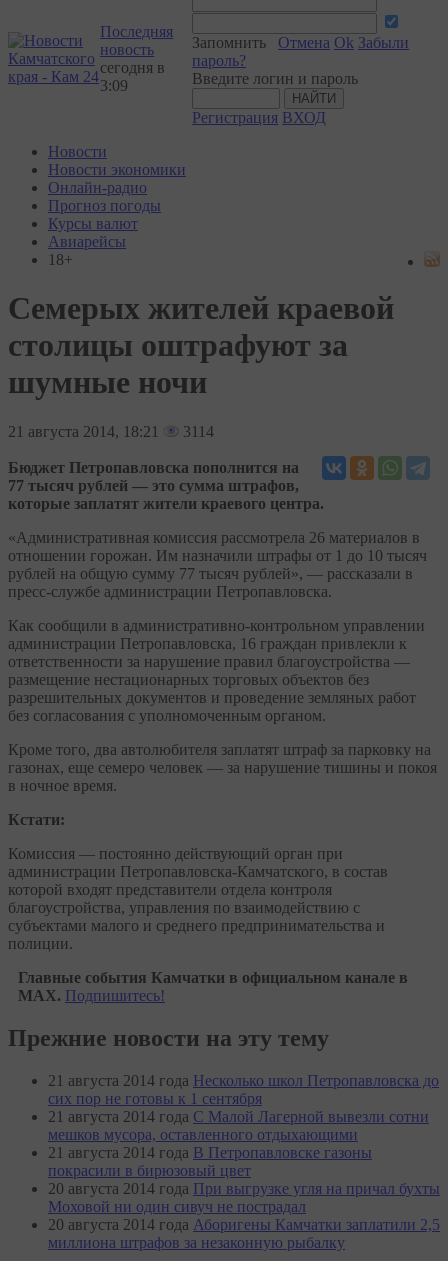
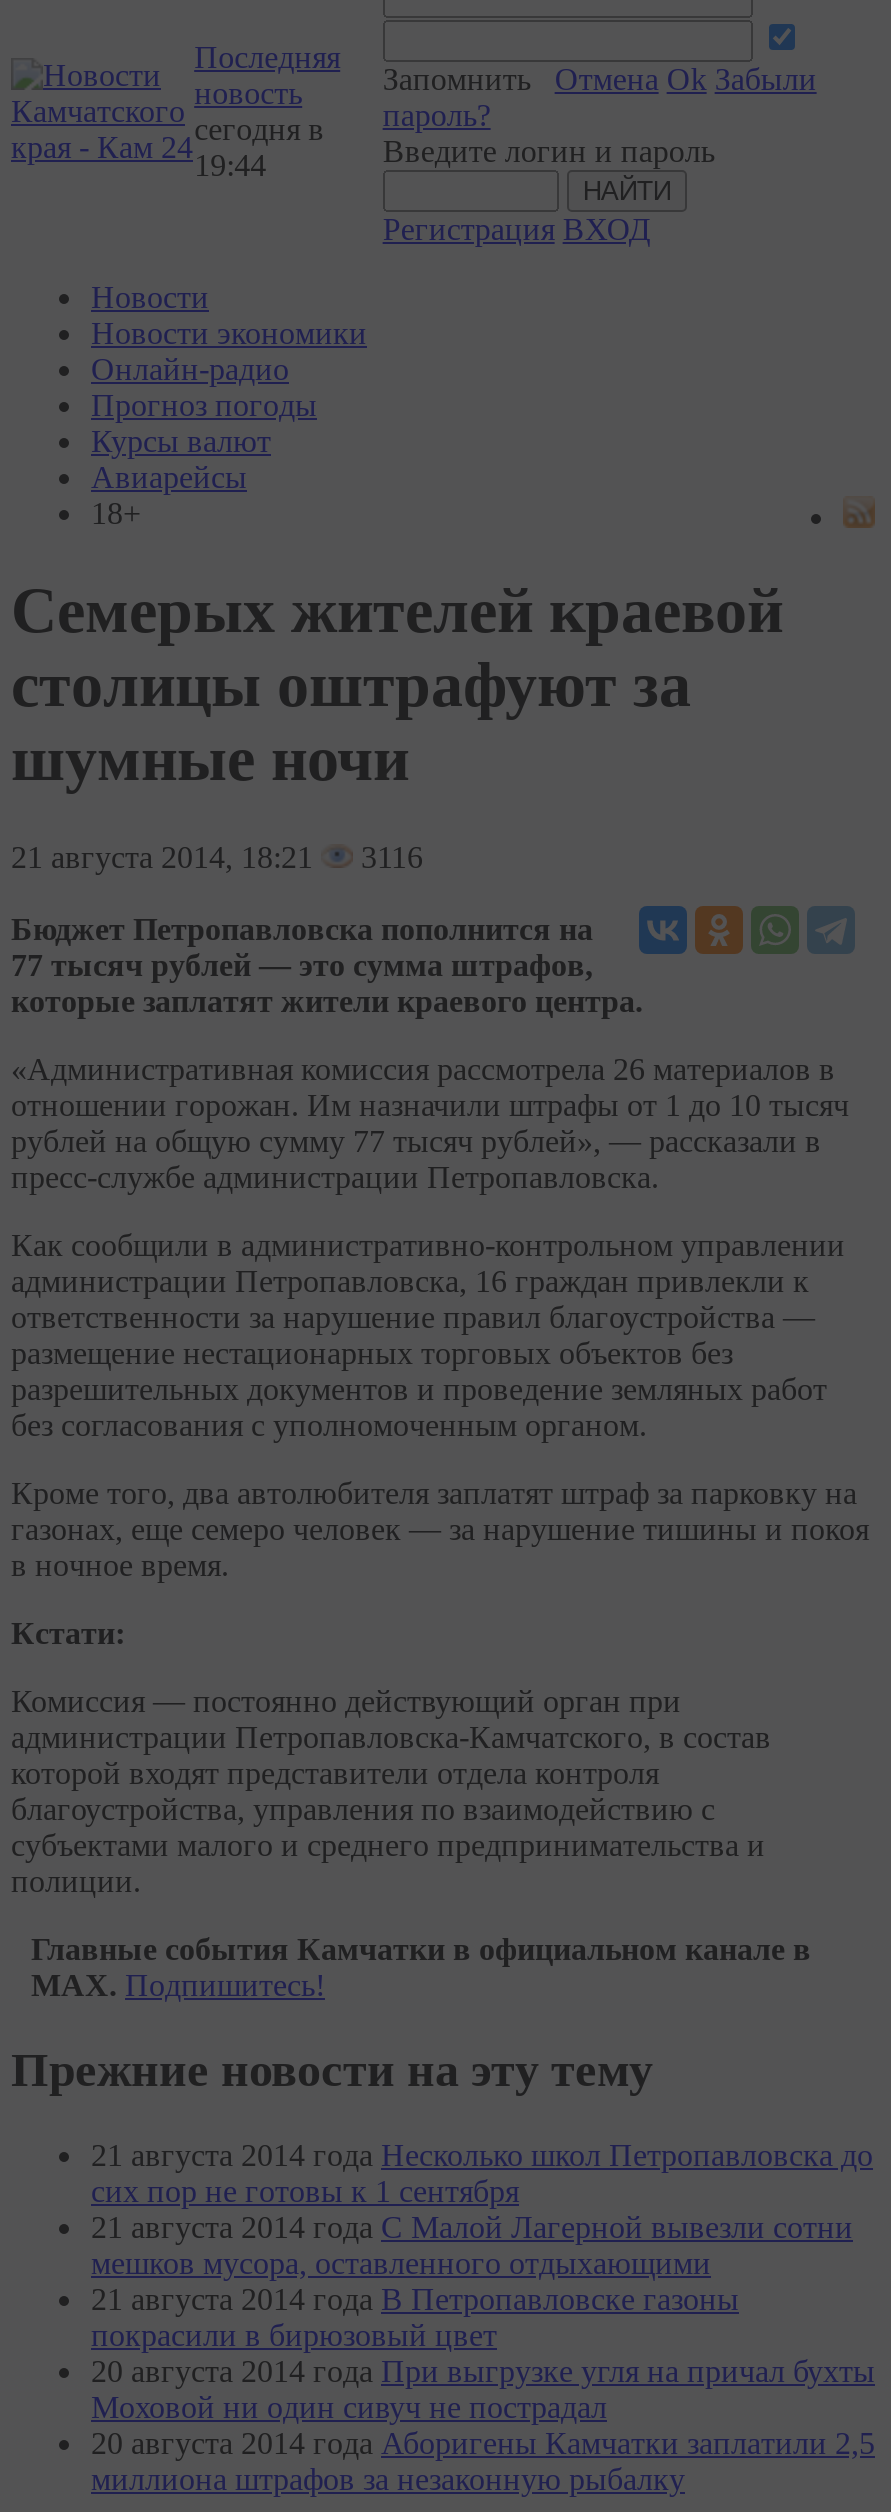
[100,77,128,94] 3:09 -> [194,148,266,182] 19:44
[8,423,214,440] 21 августа 2014, 18:21 3114 -> [11,840,423,874] 21 августа 2014, 18:21 3116

